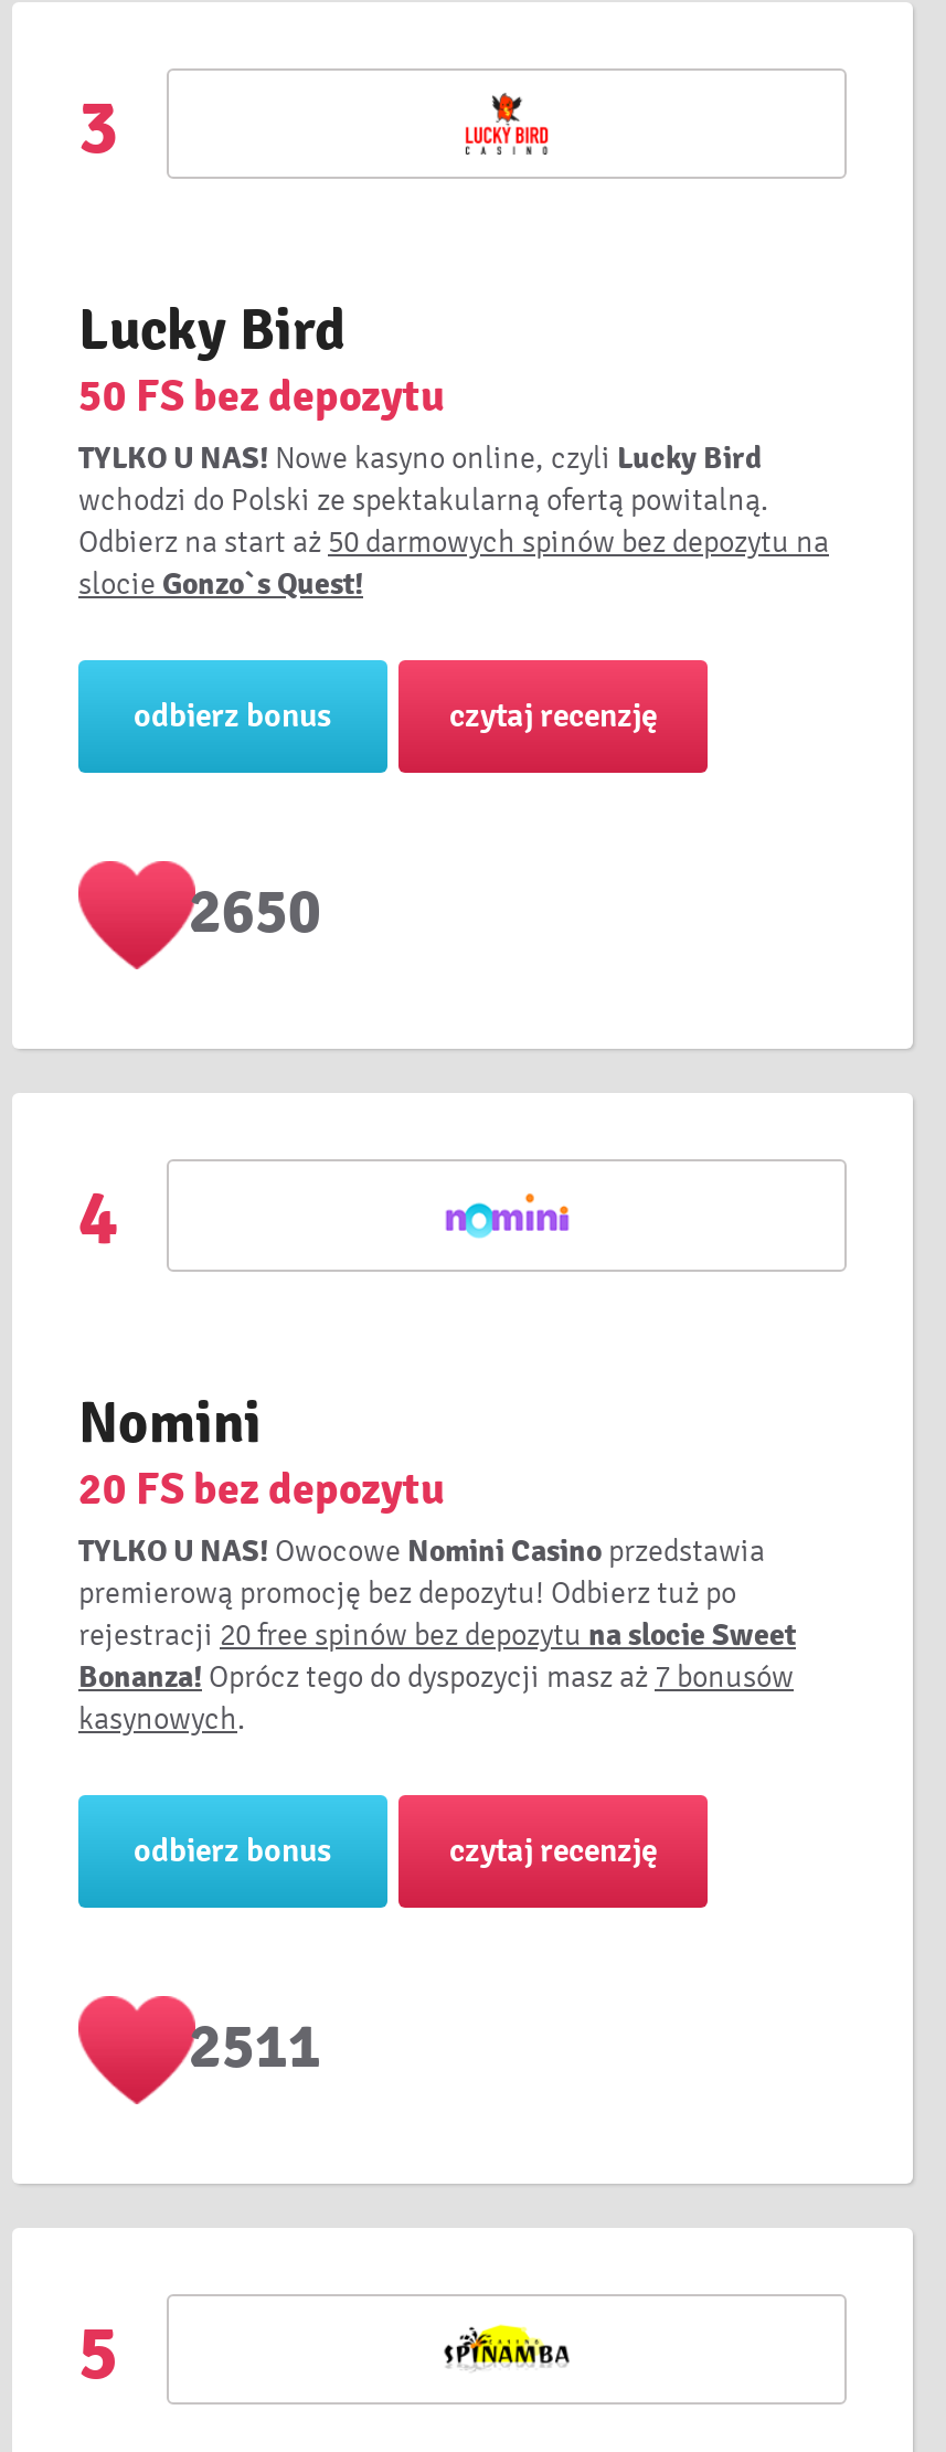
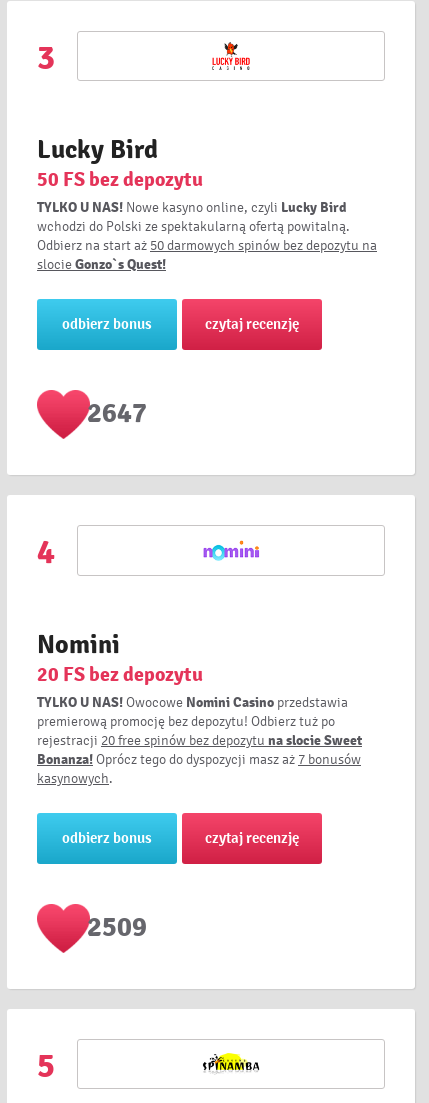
[189,875,321,950] 2650 -> [87,396,147,430] 2647
[189,2008,321,2083] 2511 -> [87,910,147,944] 2509

